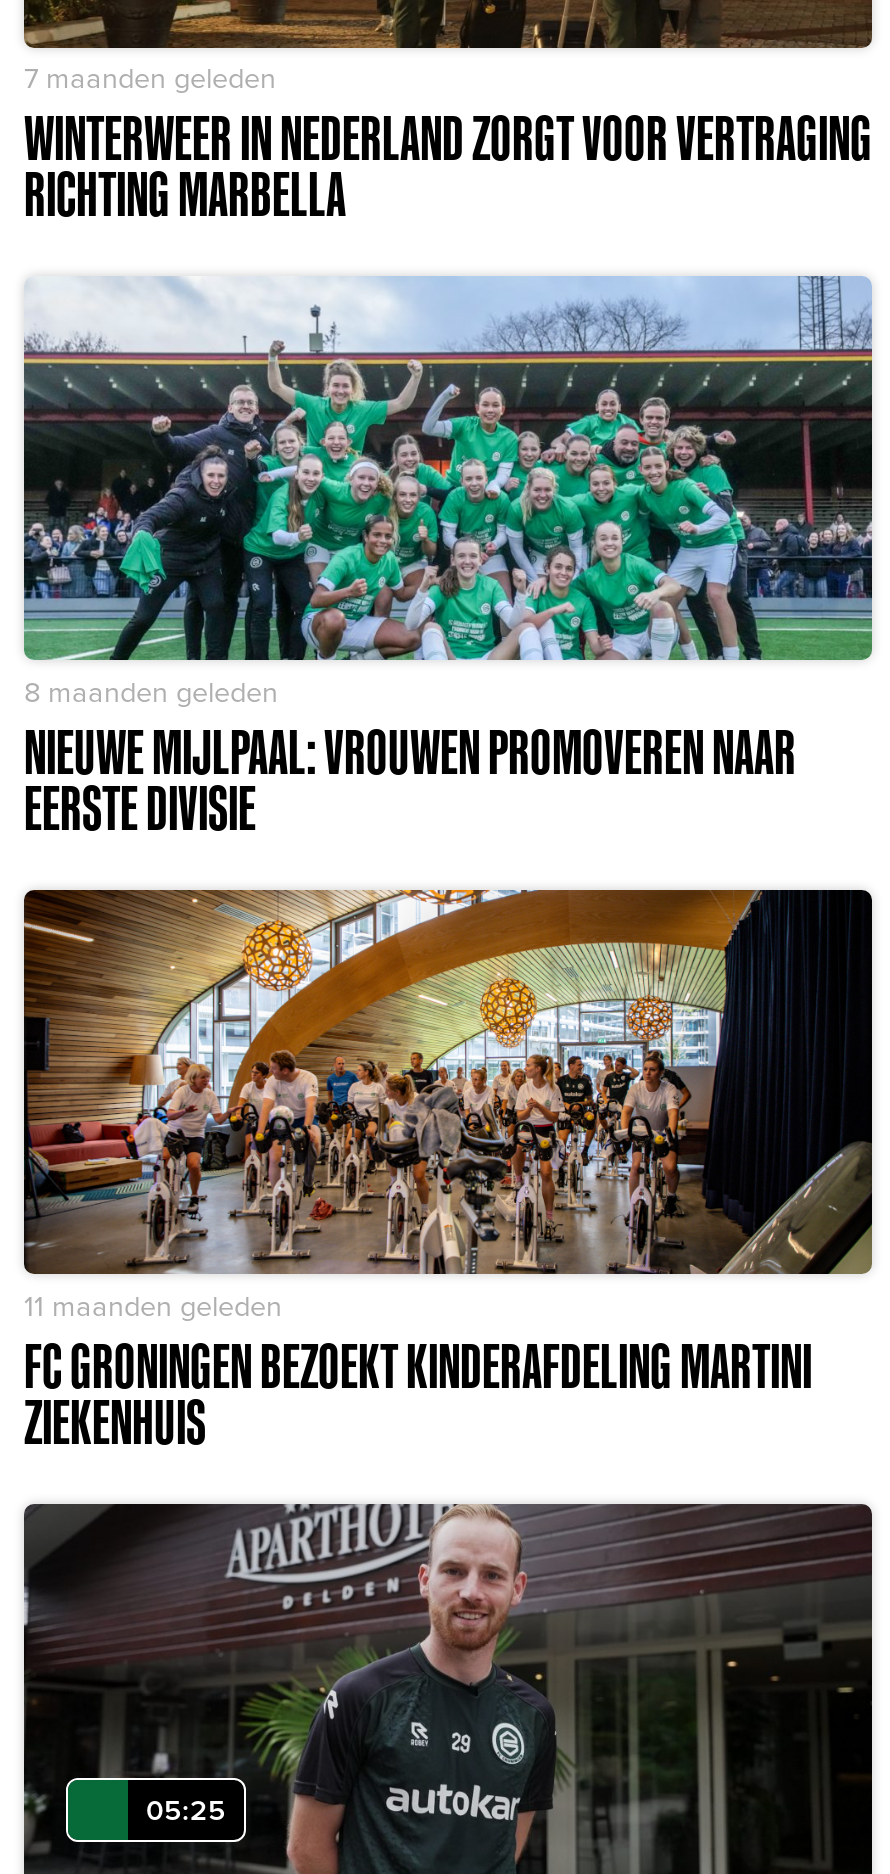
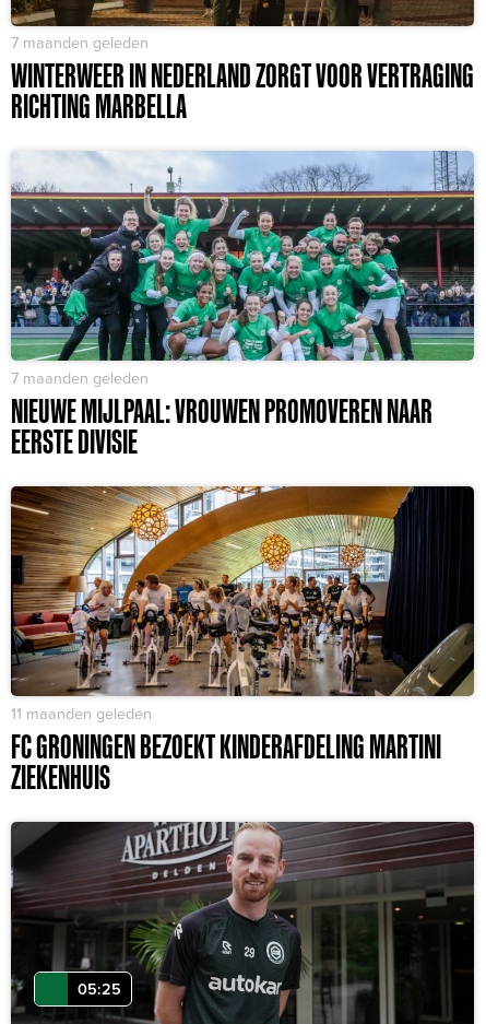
[24,670,278,712] 8 maanden geleden -> [11,366,149,389] 7 maanden geleden

